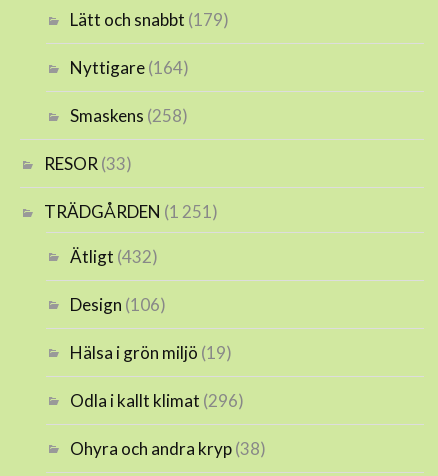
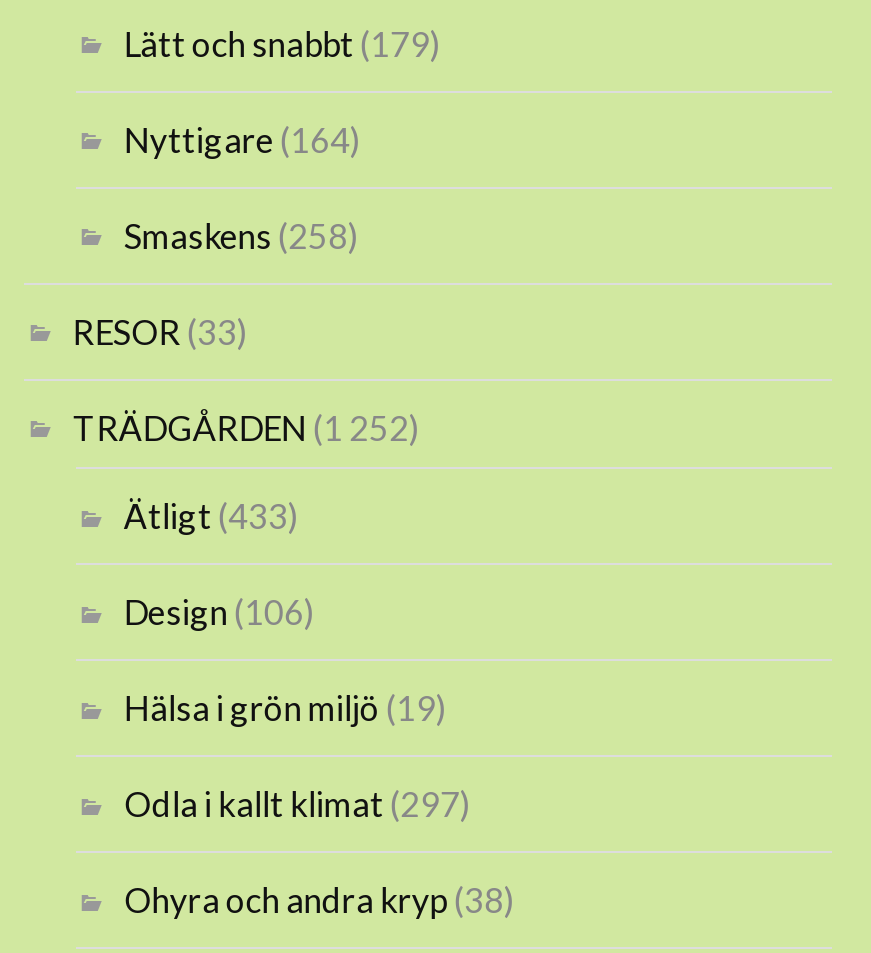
[44,201,218,222] TRÄDGÅRDEN (1 251) -> [73,406,421,448] TRÄDGÅRDEN (1 252)
[70,246,158,267] Ätligt (432) -> [124,495,300,537] Ätligt (433)
[70,390,244,411] Odla i kallt klimat (296) -> [124,783,472,825] Odla i kallt klimat (297)

